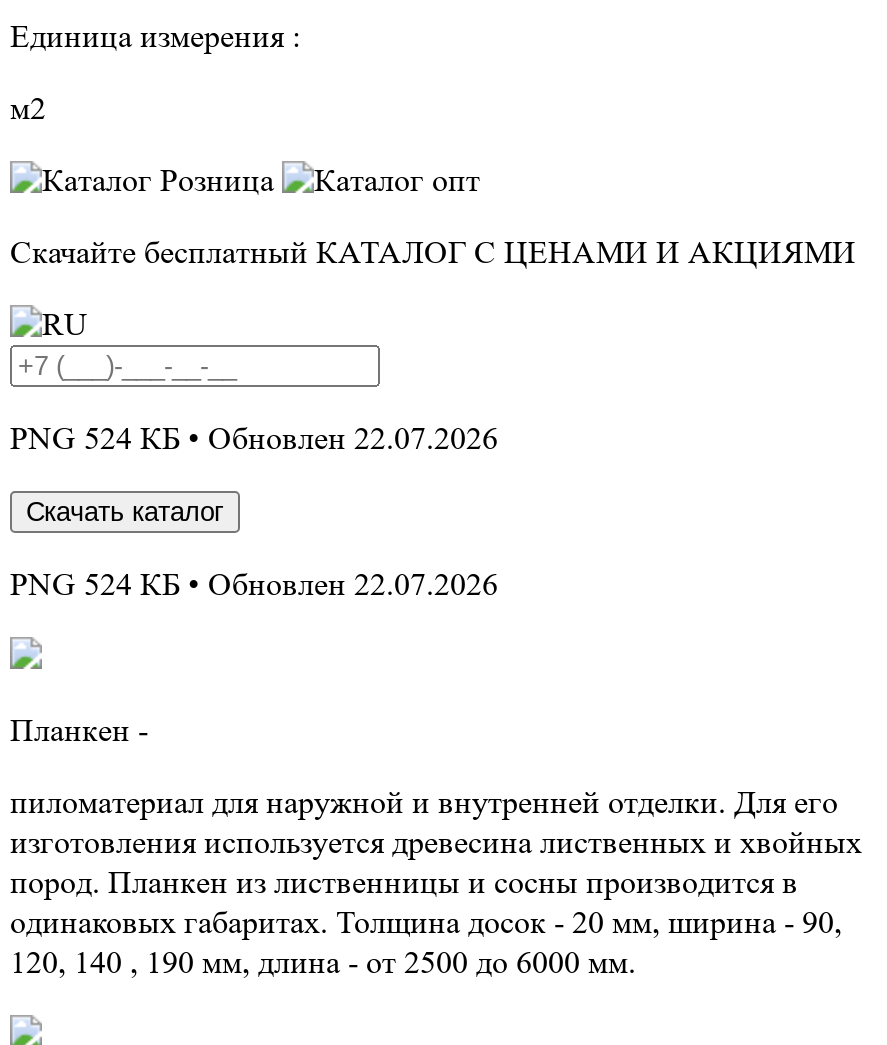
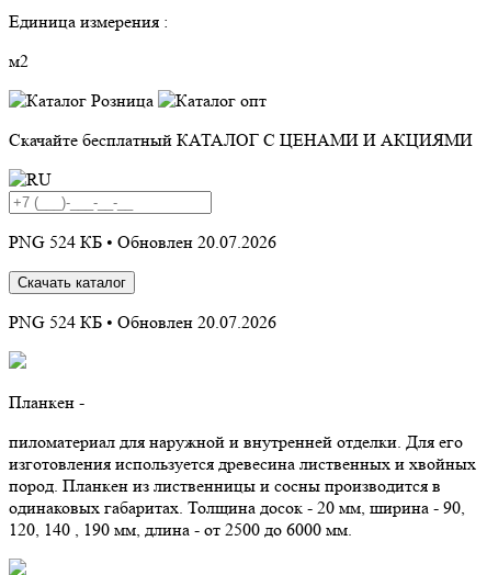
[10,419,498,457] PNG 524 КБ • Обновлен 22.07.2026 -> [9,231,276,252] PNG 524 КБ • Обновлен 20.07.2026
[10,565,498,603] PNG 524 КБ • Обновлен 22.07.2026 -> [9,312,276,332] PNG 524 КБ • Обновлен 20.07.2026

